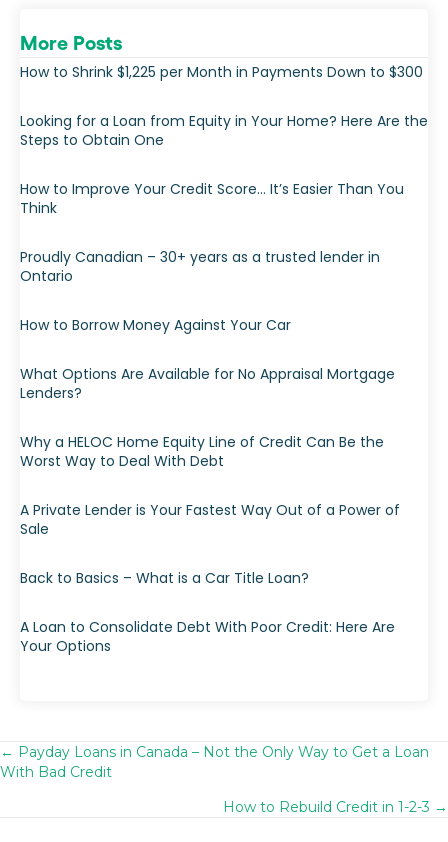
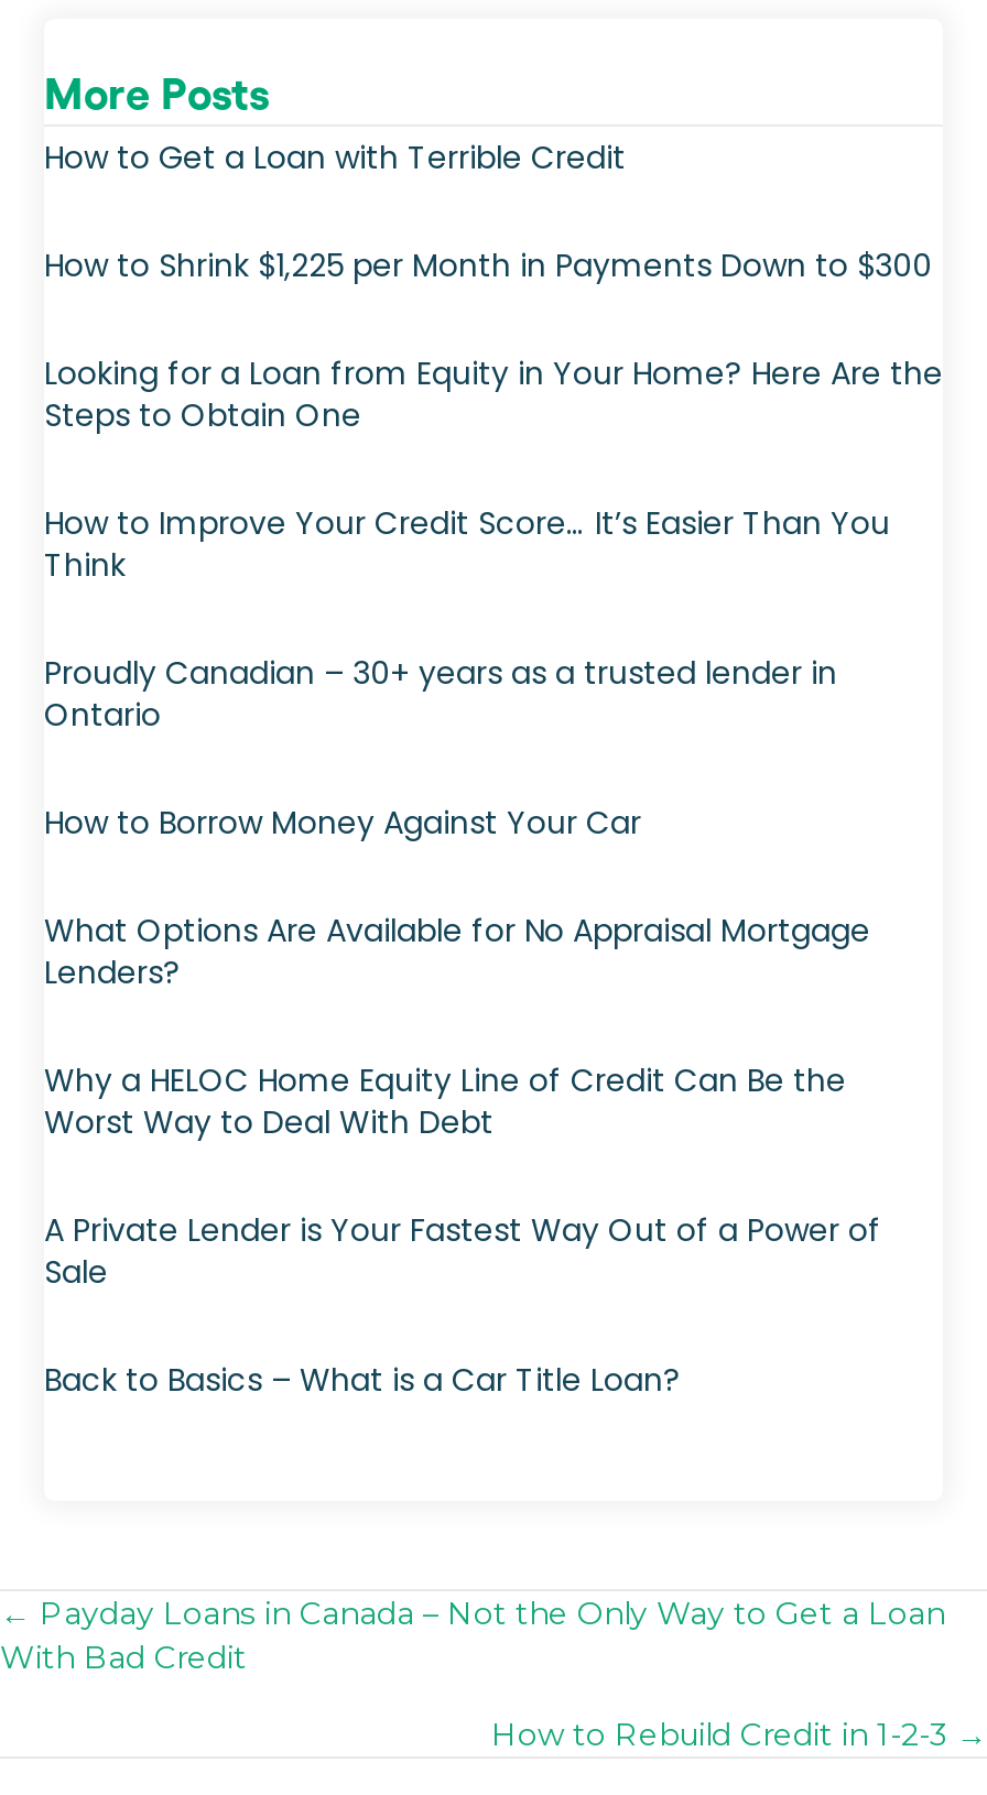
none -> [44,136,626,180] How to Get a Loan with Terrible Credit
moved [20,62,428,588] -> [44,244,943,1403]: How to Shrink $1,225 per Month in Payments Down to $300 | Looking for a Loan from Equity in Your Home? Here Are the | Steps to Obtain One | ... | Sale | Back to Basics – What is a Car Title Loan?
[20,617,395,656] A Loan to Consolidate Debt With Poor Credit: Here Are | Your Options -> none

